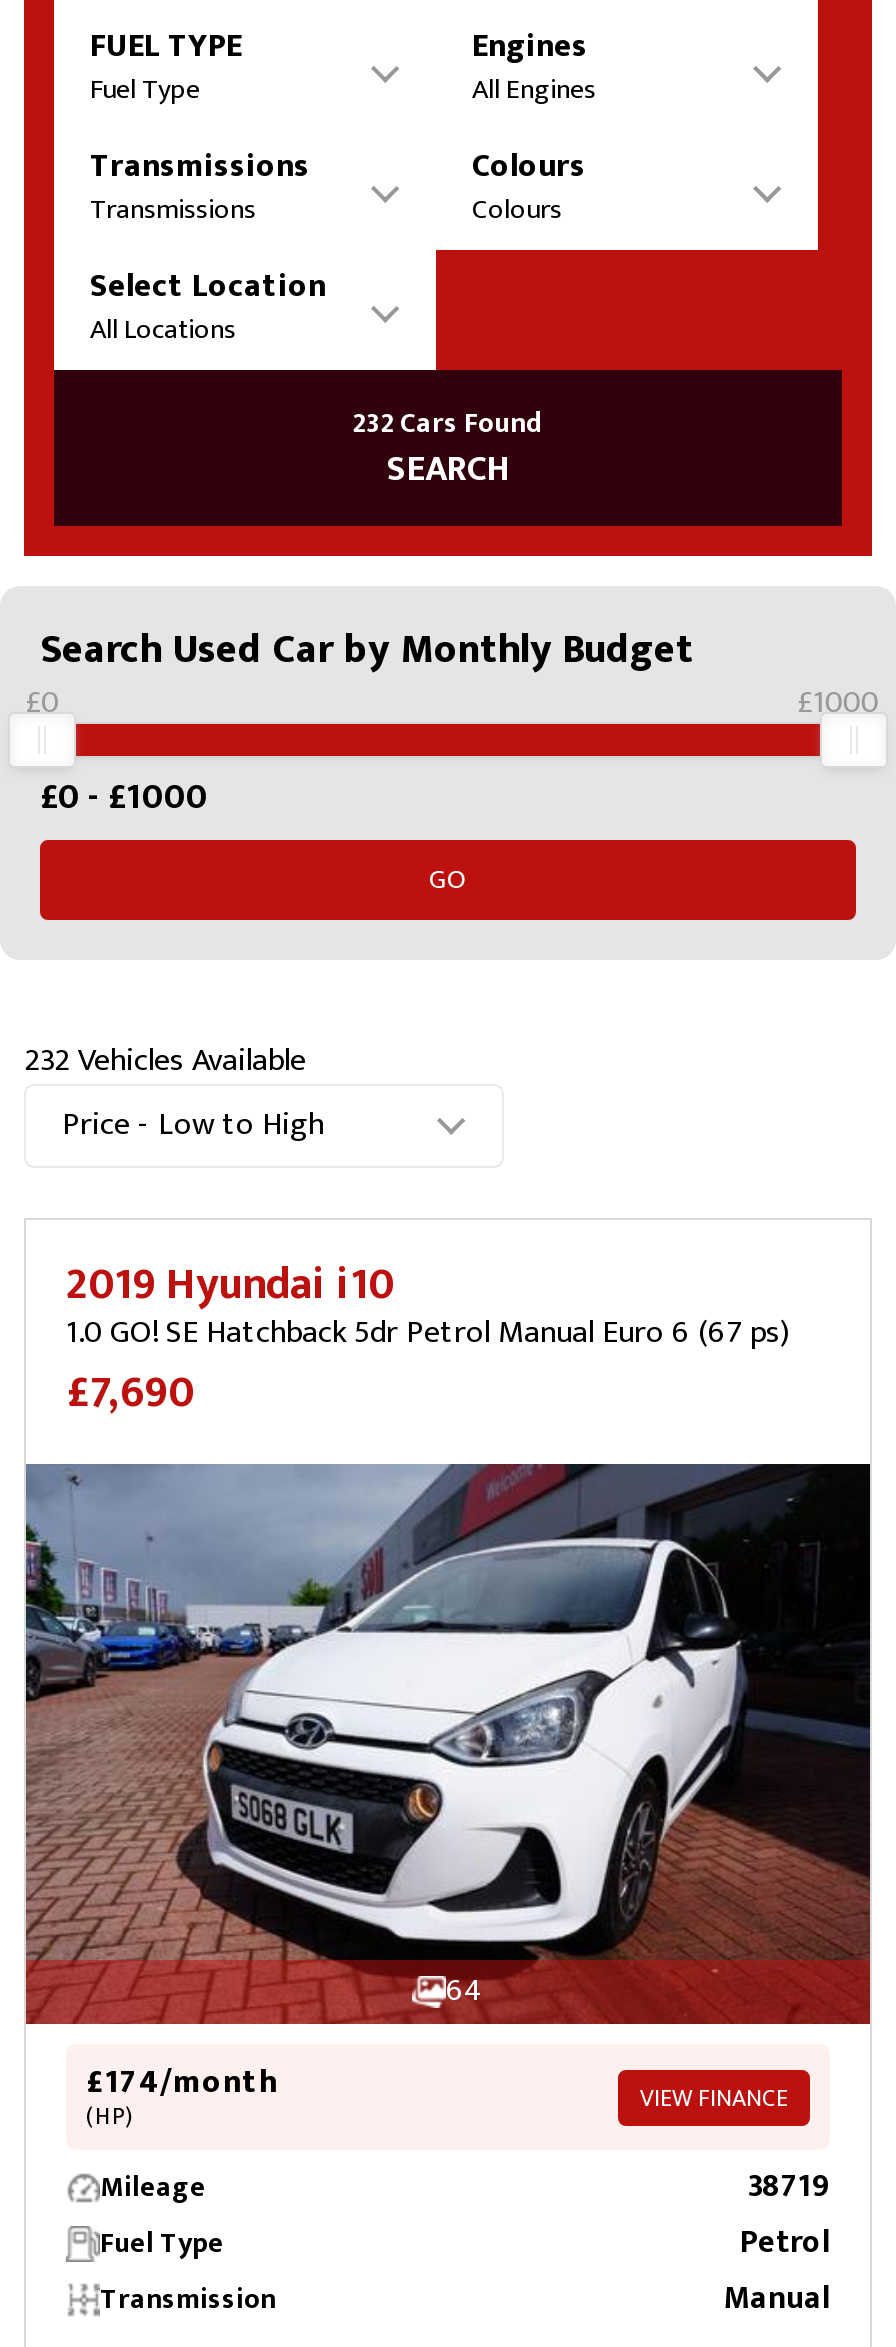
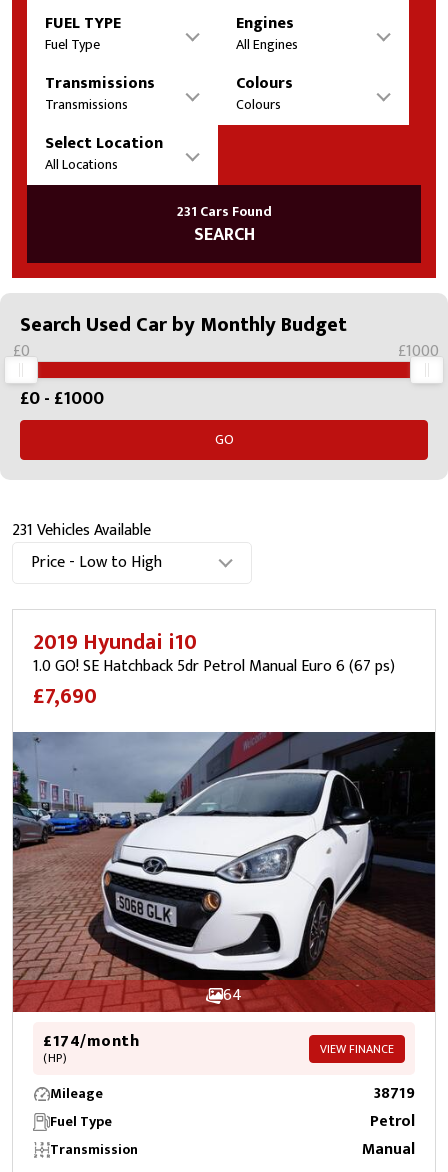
[352,400,544,446] 232 Cars Found -> [176,200,271,223] 231 Cars Found
[24,1034,306,1088] 232 Vehicles Available -> [12,517,151,544] 231 Vehicles Available

